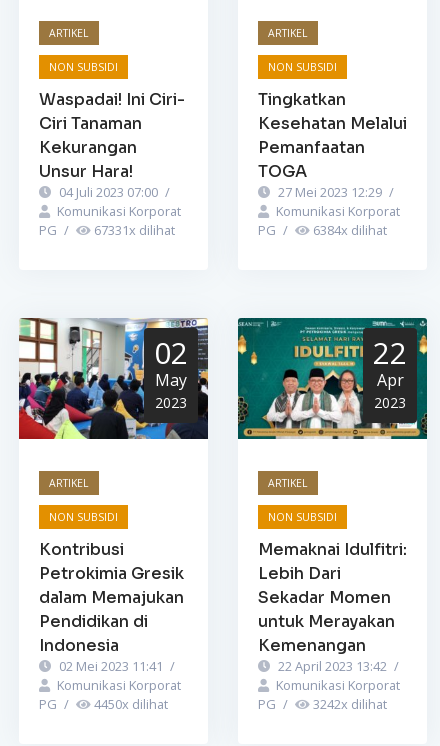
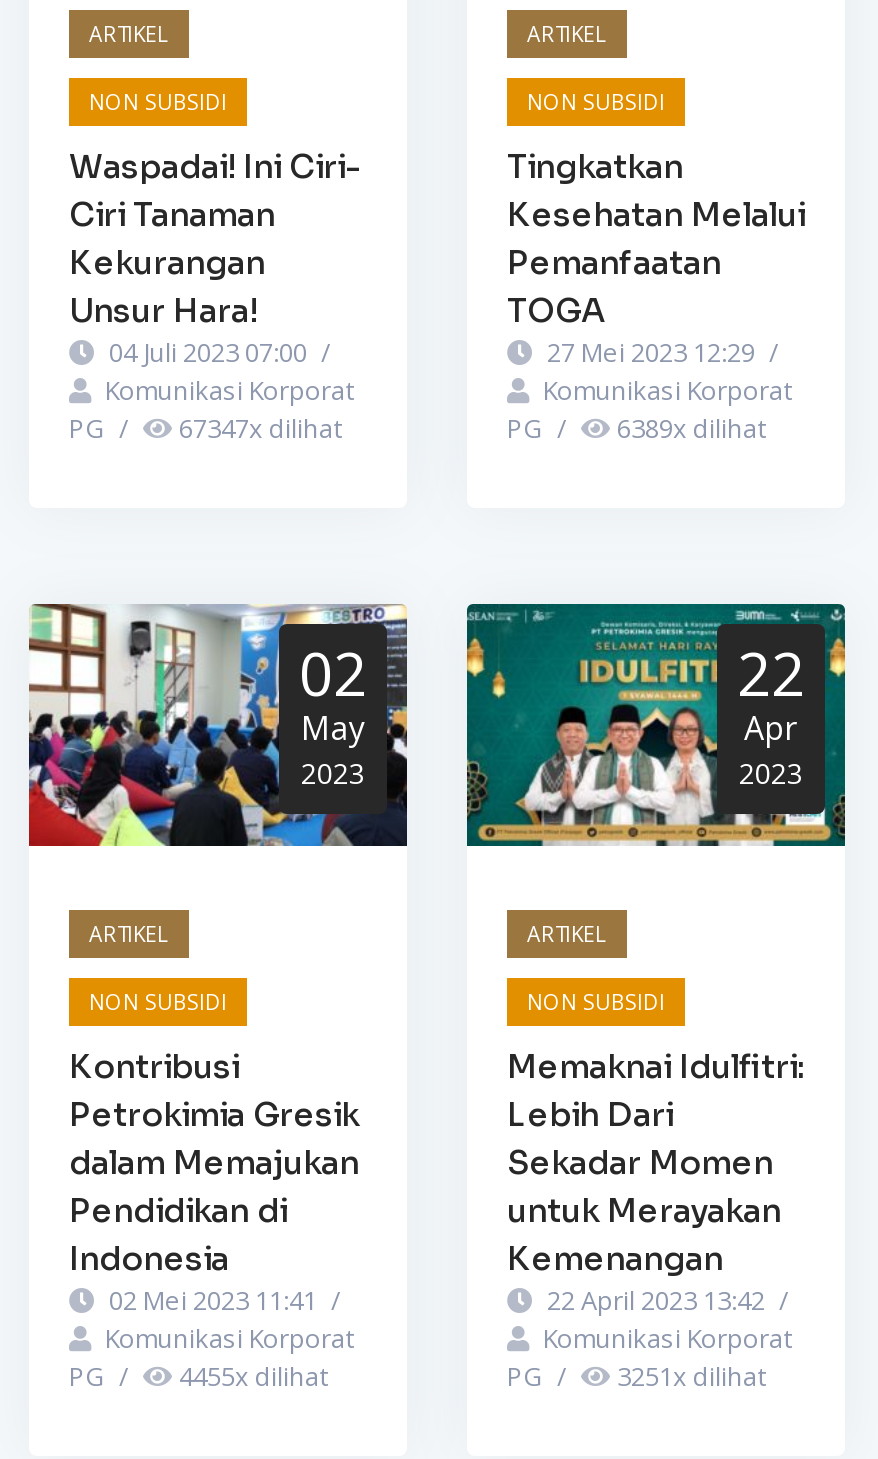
[39,221,175,239] PG / 67331x dilihat -> [69,410,341,446] PG / 67347x dilihat
[258,221,387,239] PG / 6384x dilihat -> [507,410,765,446] PG / 6389x dilihat
[39,695,168,713] PG / 4450x dilihat -> [69,1359,327,1395] PG / 4455x dilihat
[258,695,387,713] PG / 3242x dilihat -> [507,1359,765,1395] PG / 3251x dilihat

